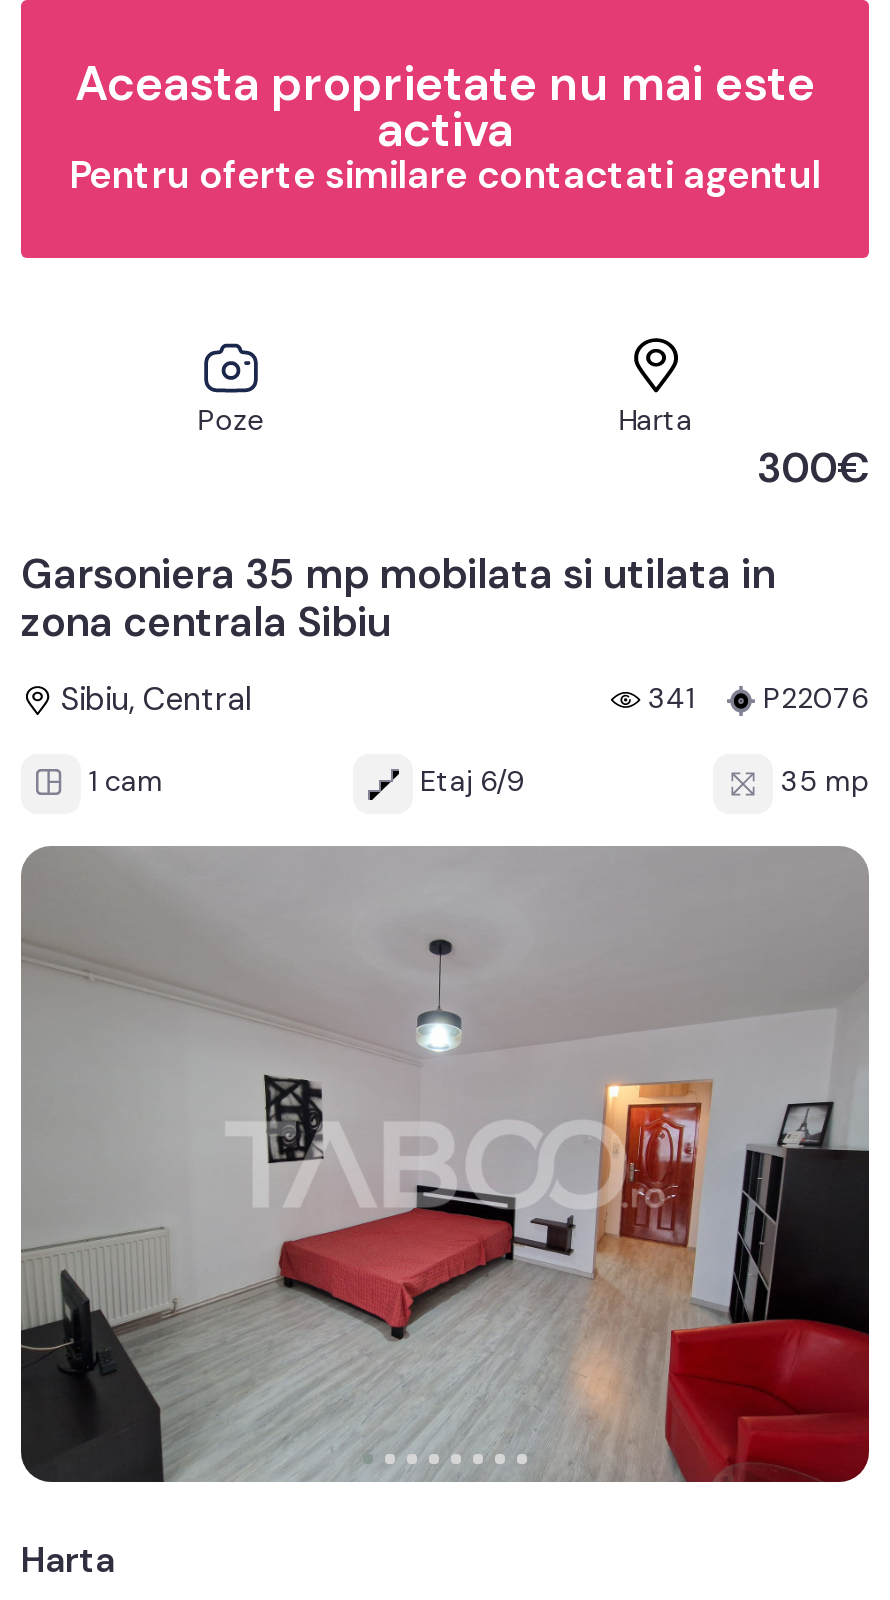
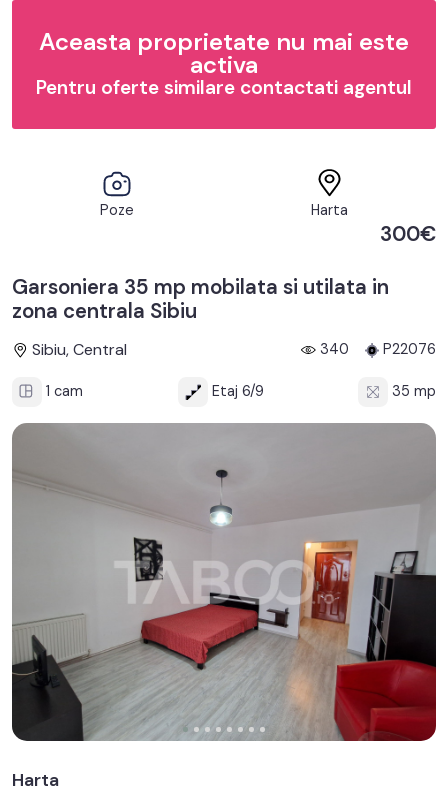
[640,680,869,716] 341 P22076 -> [316,340,436,358] 340 P22076

